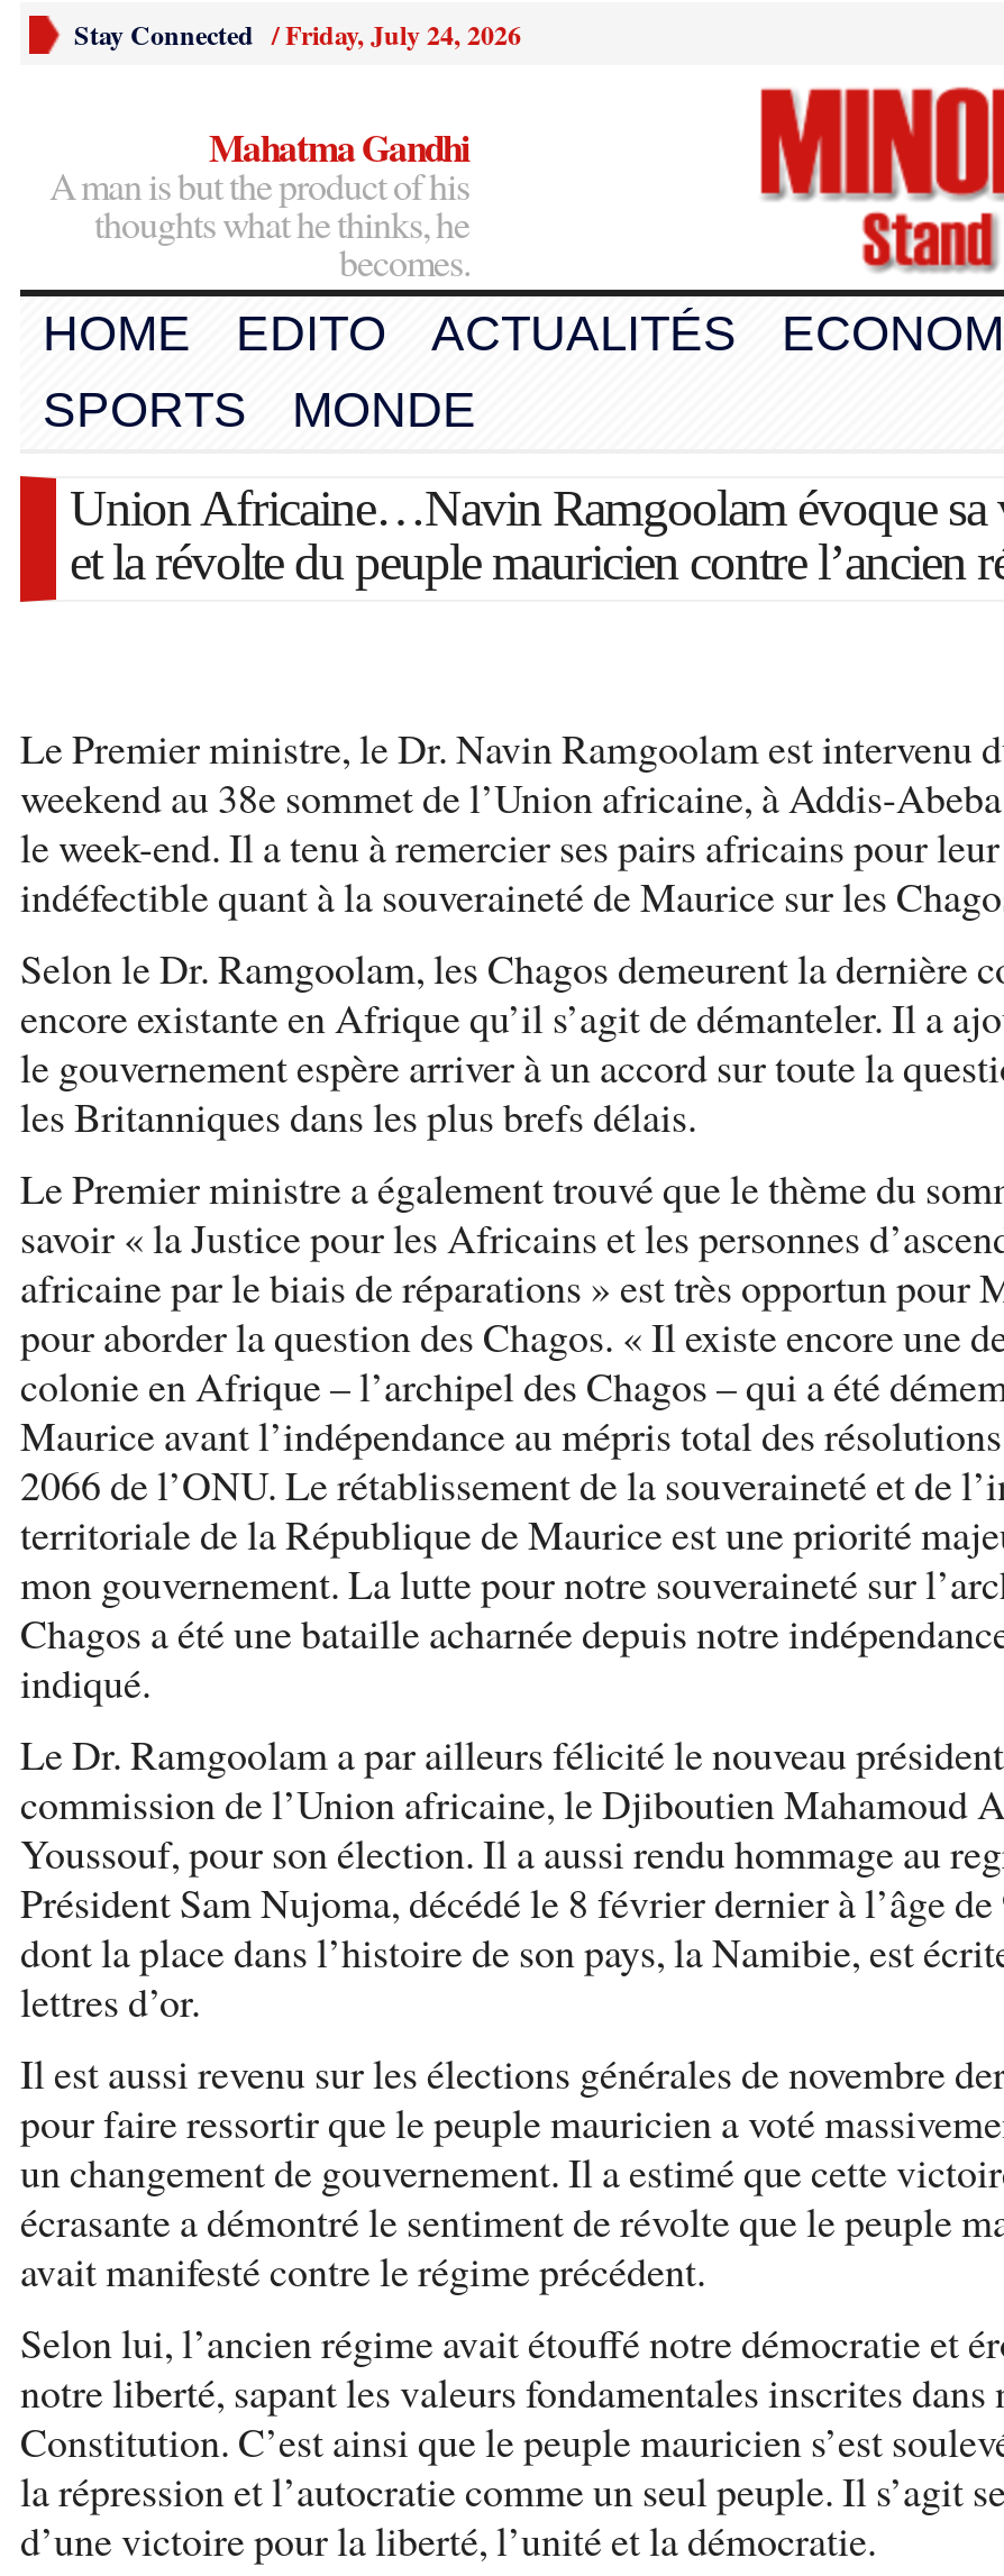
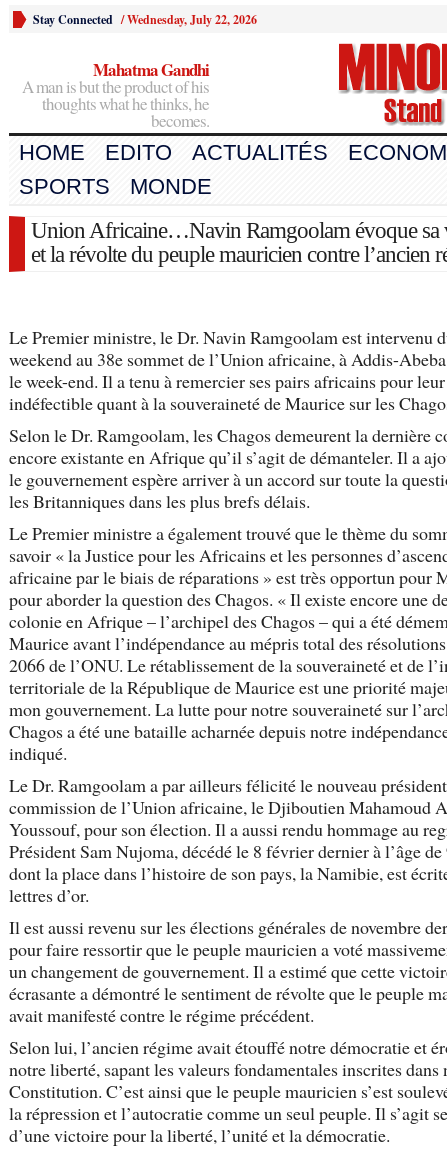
[74,16,521,54] Stay Connected / Friday, July 24, 2026 -> [33,11,257,28] Stay Connected / Wednesday, July 22, 2026

